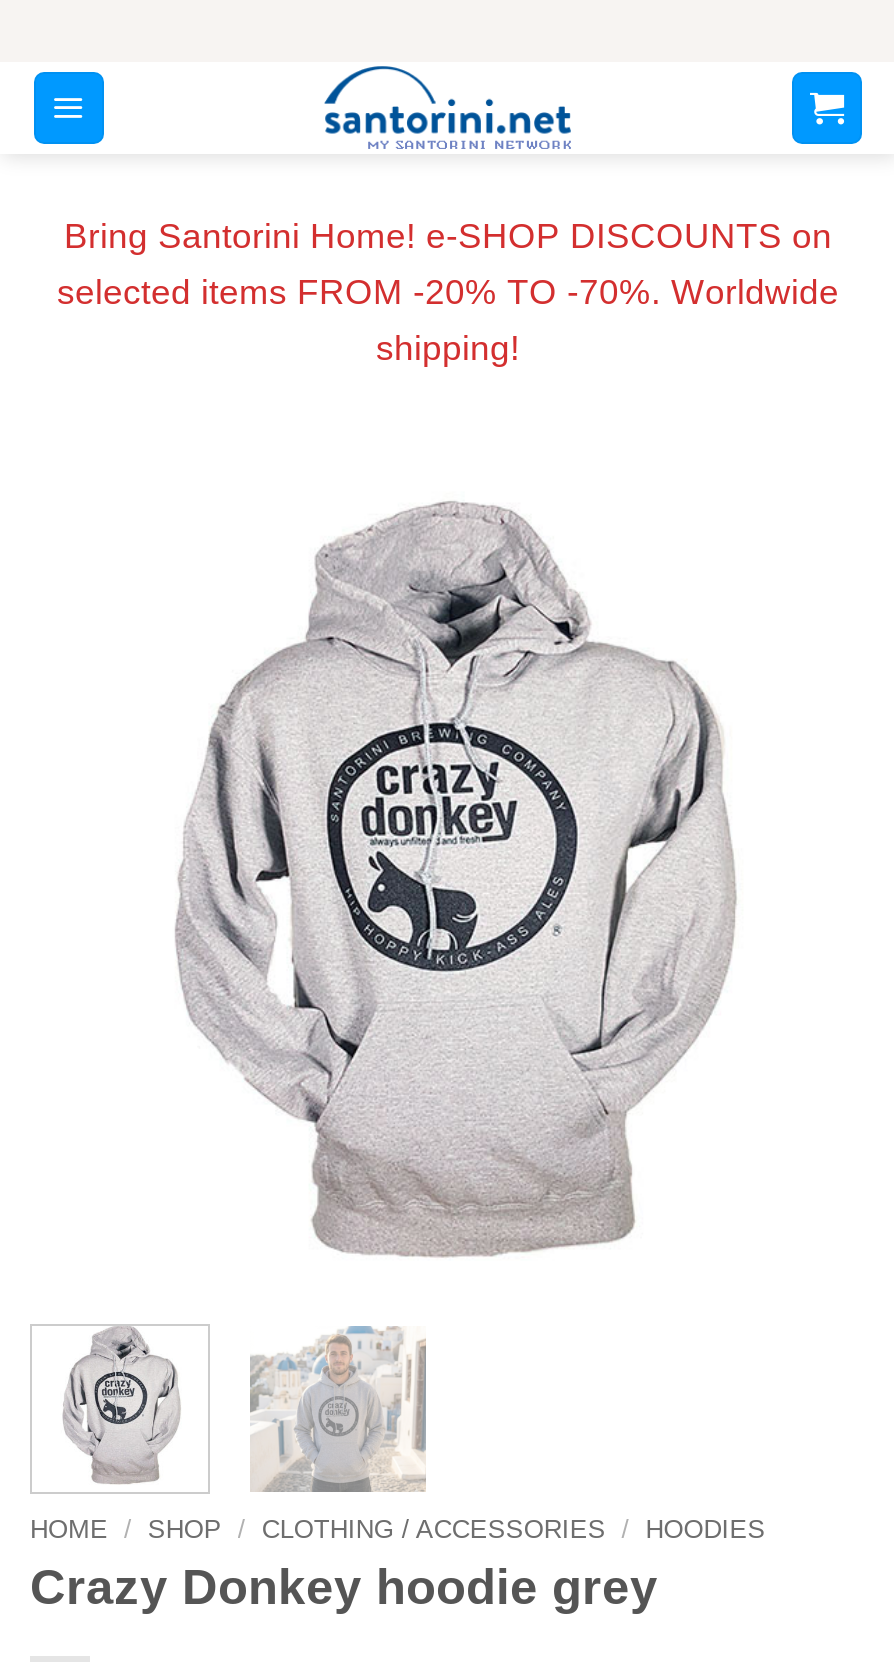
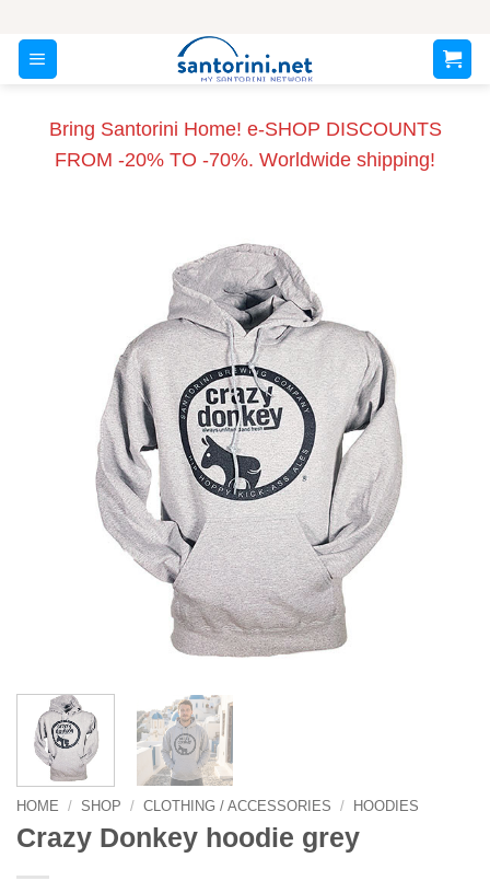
[57,216,839,368] Bring Santorini Home! e-SHOP DISCOUNTS on | selected items FROM -20% TO -70%. Worldwide | shipping! -> [49,118,441,171] Bring Santorini Home! e-SHOP DISCOUNTS | FROM -20% TO -70%. Worldwide shipping!

